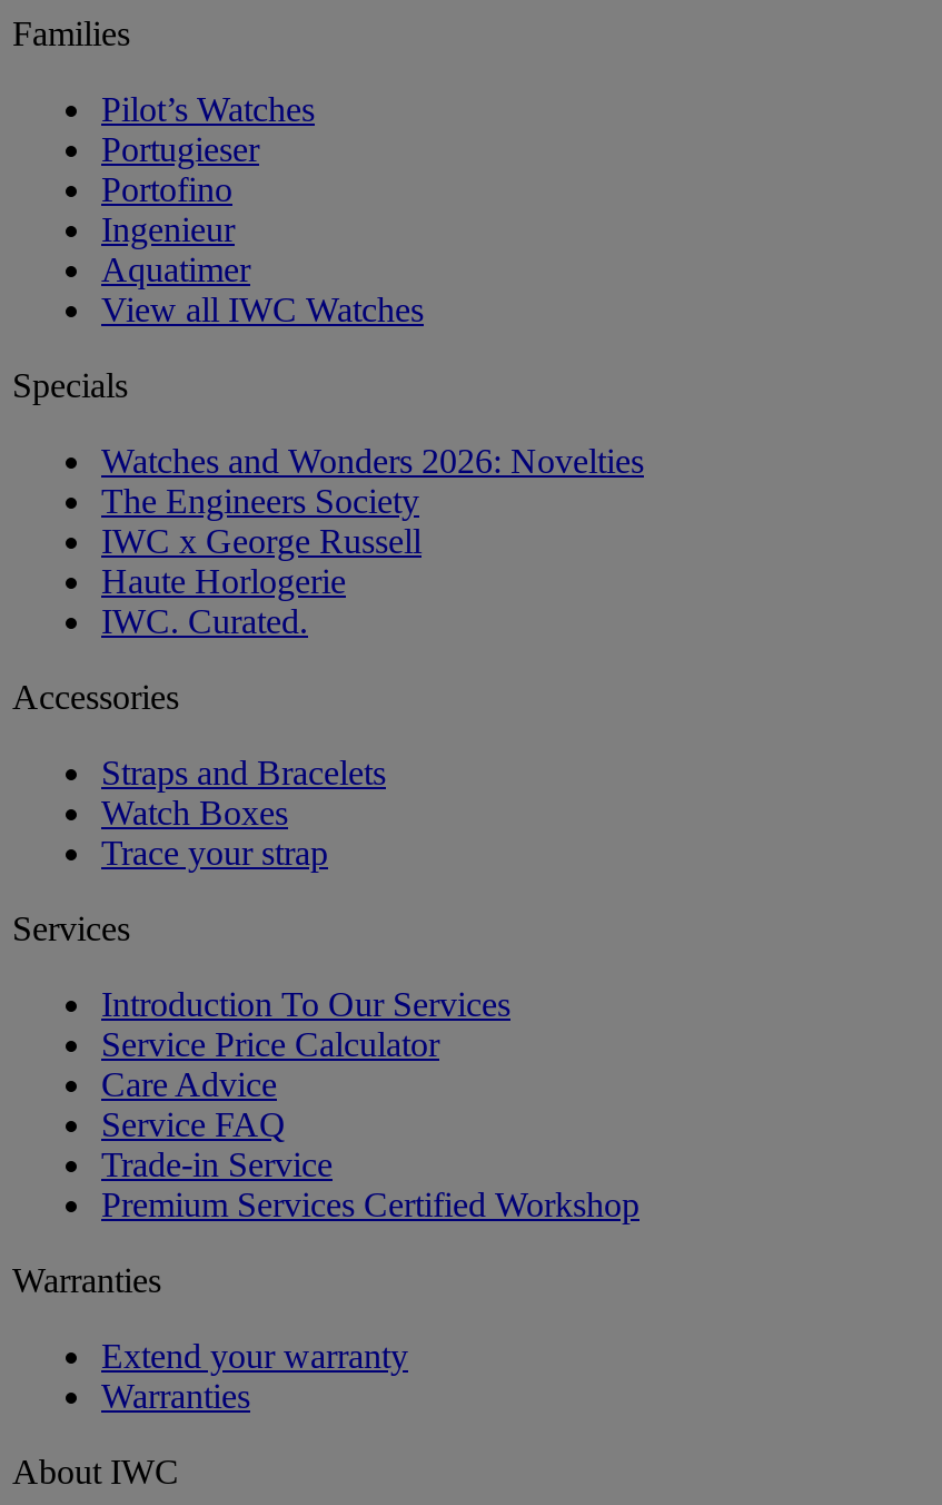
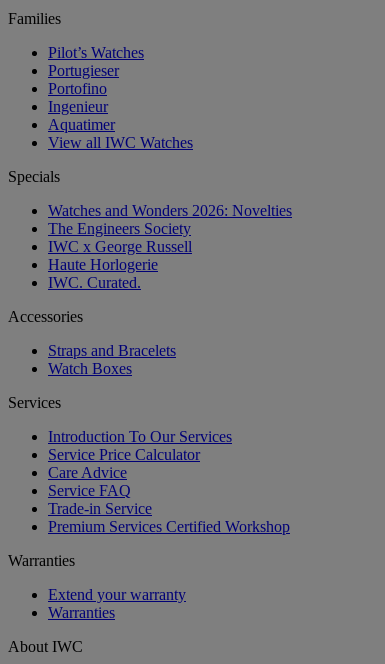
[101,833,328,871] Trace your strap -> none

